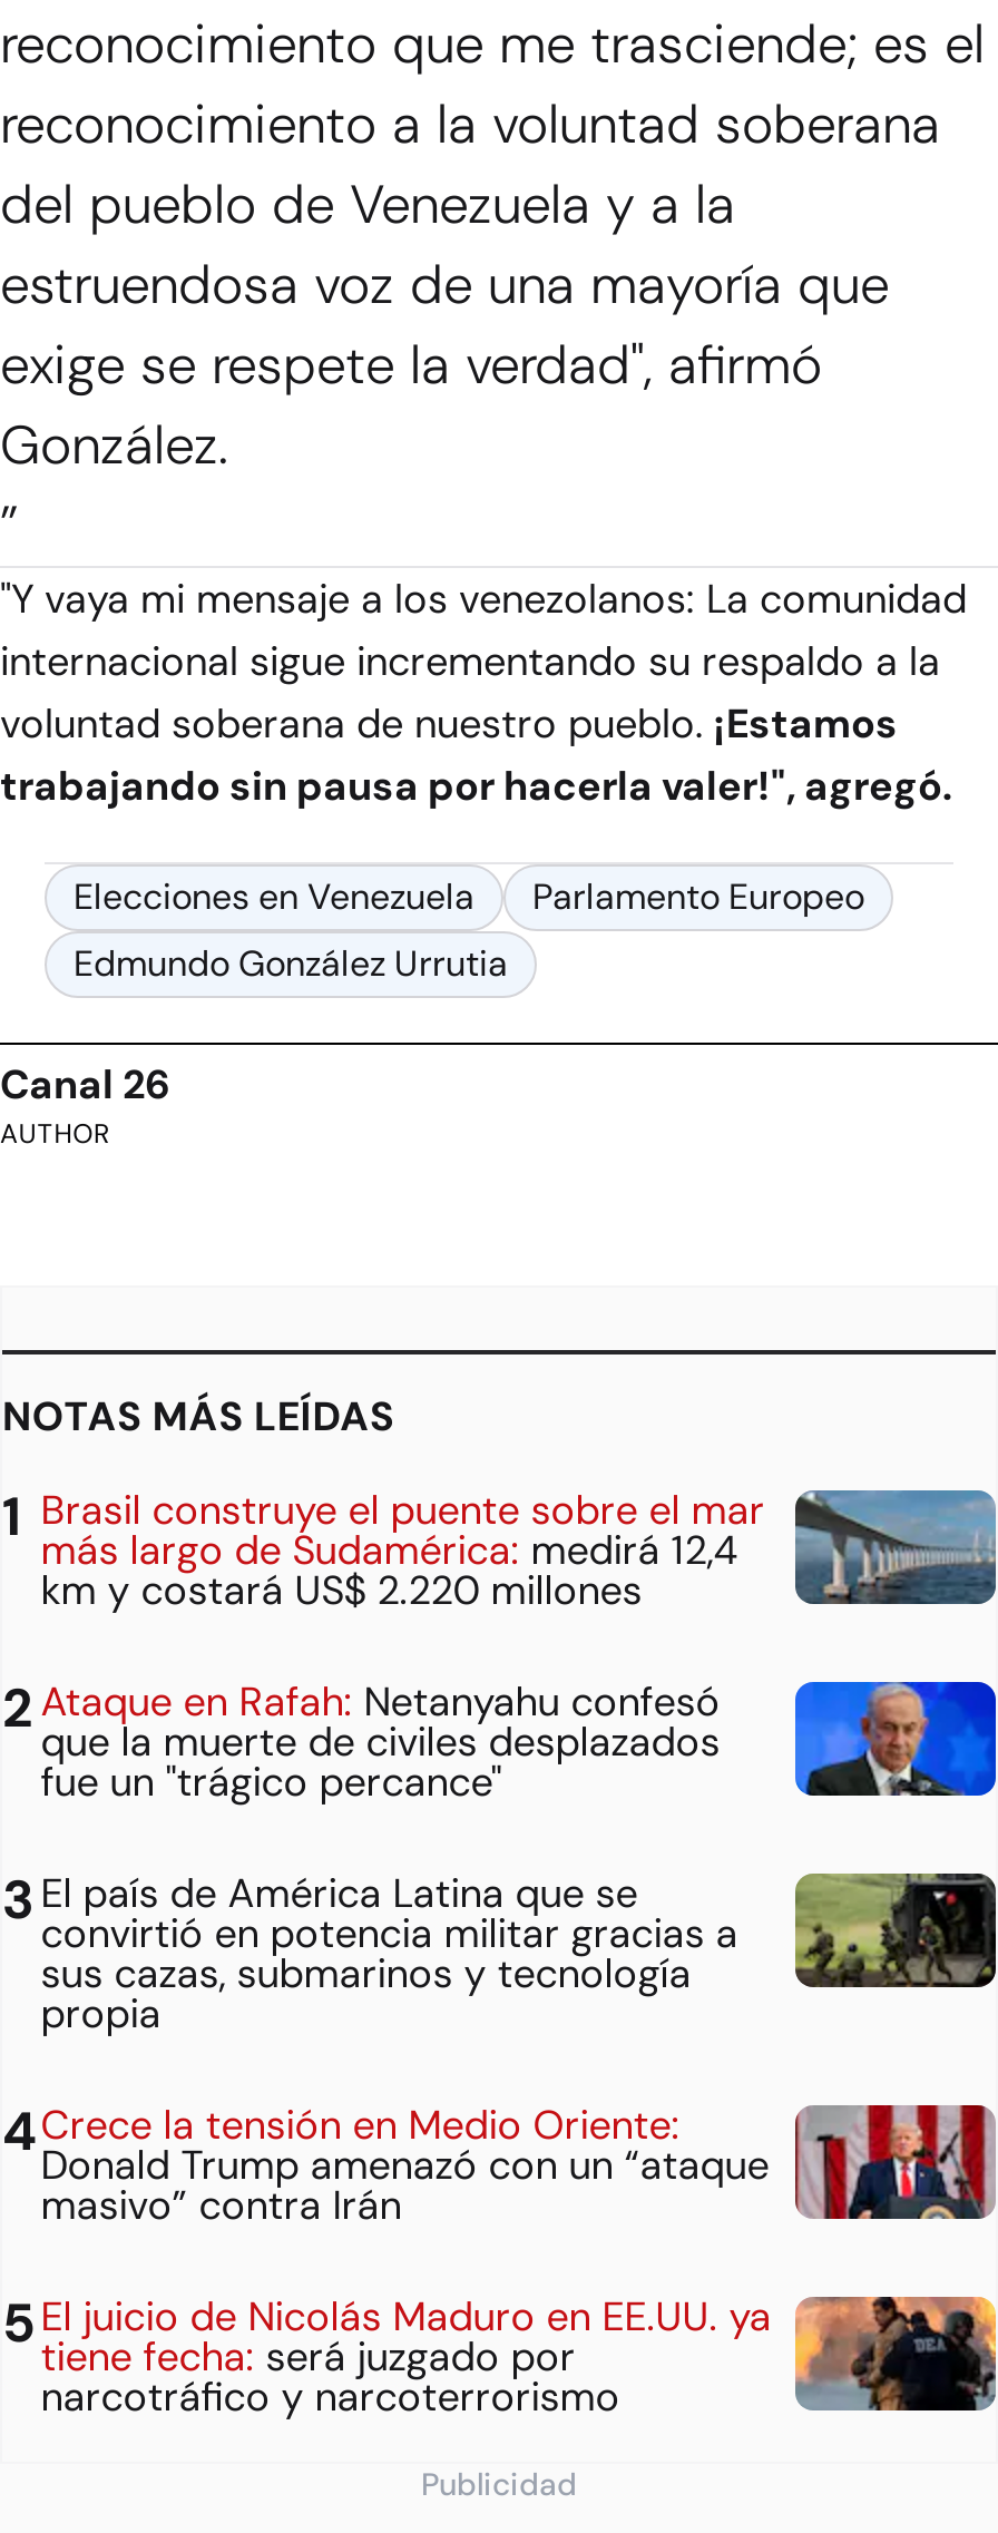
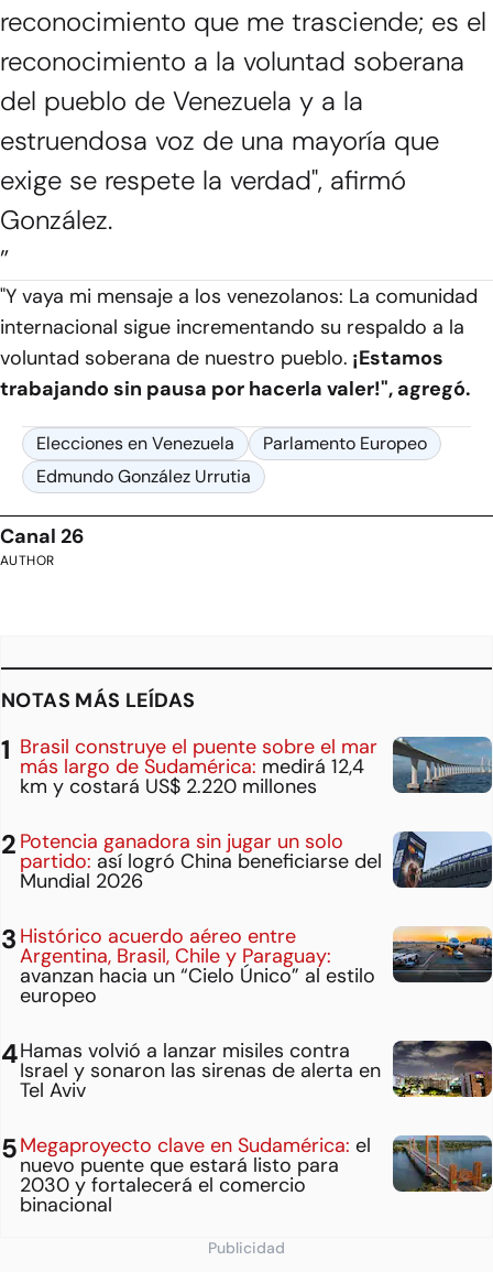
[41,1676,991,1809] [image] | Ataque en Rafah: Netanyahu confesó | que la muerte de civiles desplazados | fue un "trágico percance" -> [20,828,490,894] [image] | Potencia ganadora sin jugar un solo | partido: así logró China beneficiarse del | Mundial 2026
[41,1867,991,2041] [image] | El país de América Latina que se | convirtió en potencia militar gracias a | sus cazas, submarinos y tecnología | propia -> [20,923,490,1009] [image] | Histórico acuerdo aéreo entre | Argentina, Brasil, Chile y Paraguay: | avanzan hacia un “Cielo Único” al estilo | europeo
[41,2099,991,2233] [image] | Crece la tensión en Medio Oriente: | Donald Trump amenazó con un “ataque | masivo” contra Irán -> [20,1038,490,1104] [image] | Hamas volvió a lanzar misiles contra | Israel y sonaron las sirenas de alerta en | Tel Aviv
[41,2291,991,2424] [image] | El juicio de Nicolás Maduro en EE.UU. ya | tiene fecha: será juzgado por | narcotráfico y narcoterrorismo -> [20,1132,490,1218] [image] | Megaproyecto clave en Sudamérica: el | nuevo puente que estará listo para | 2030 y fortalecerá el comercio | binacional

